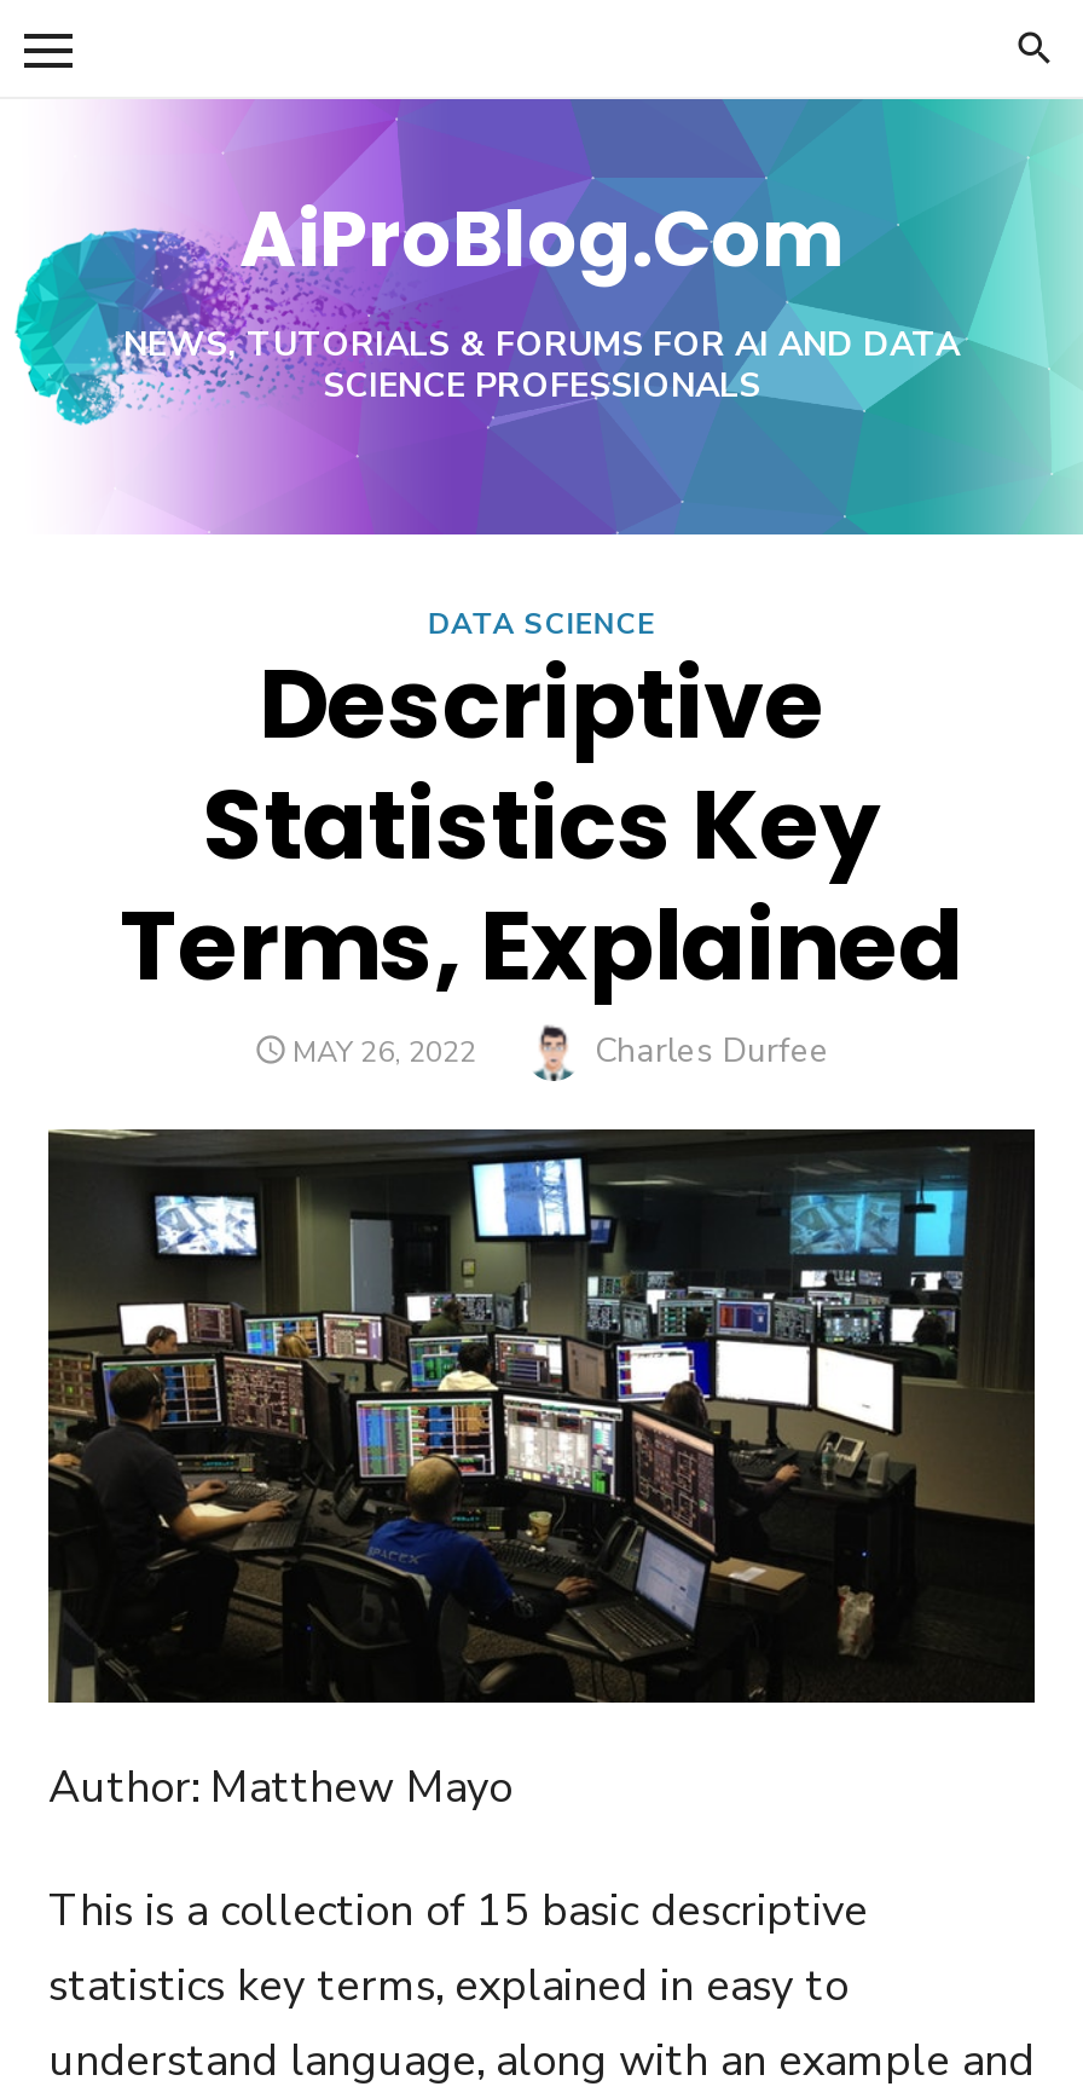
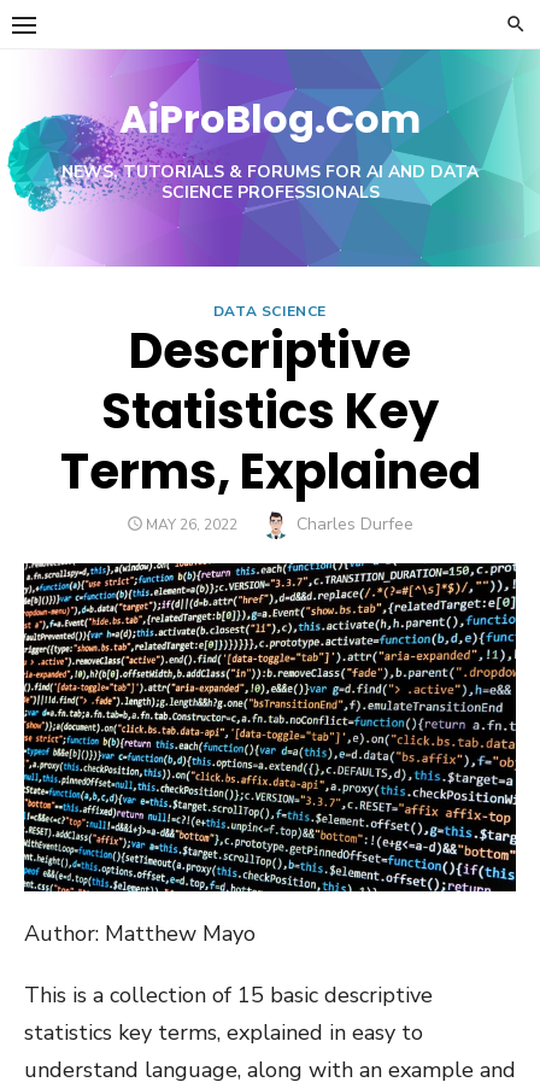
[46,1127,1035,1705] [image] -> [23,562,517,893] [image]

